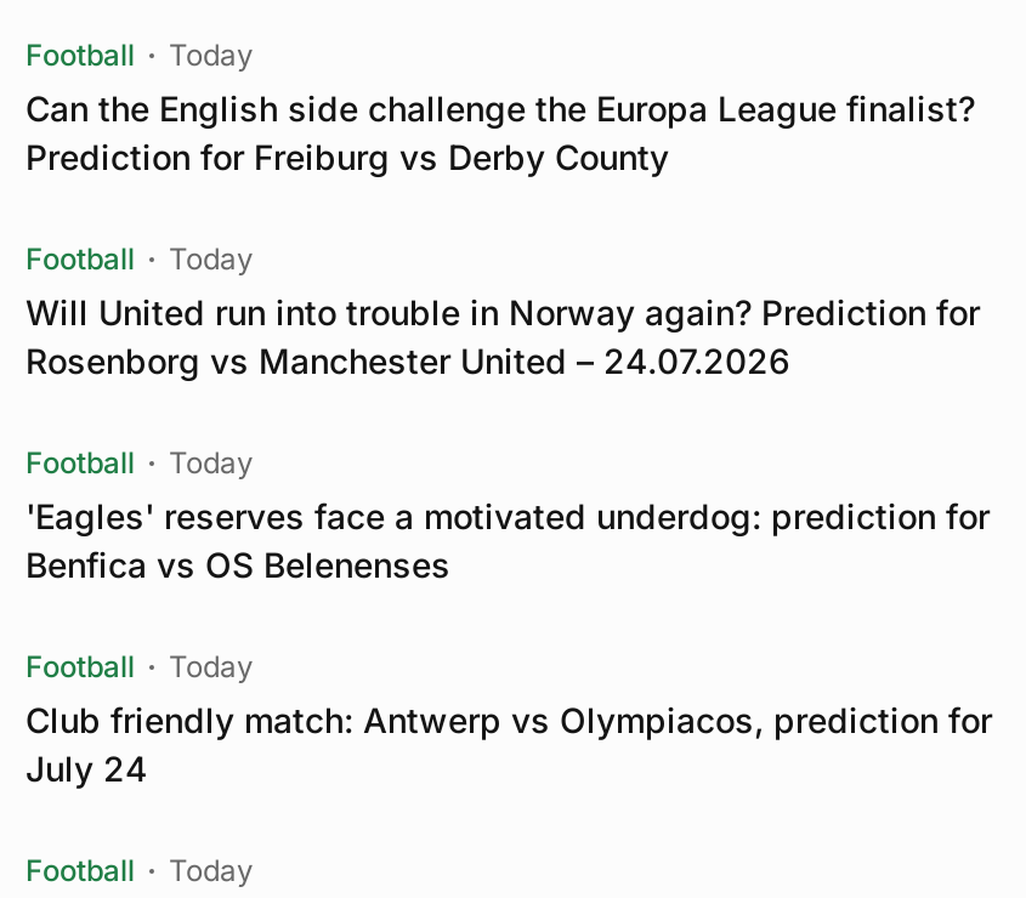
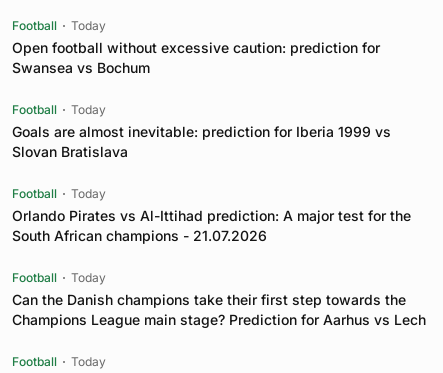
[25,86,975,176] Can the English side challenge the Europa League finalist? | Prediction for Freiburg vs Derby County -> [12,38,380,75] Open football without excessive caution: prediction for | Swansea vs Bochum
[25,290,980,380] Will United run into trouble in Norway again? Prediction for | Rosenborg vs Manchester United – 24.07.2026 -> [12,122,391,159] Goals are almost inevitable: prediction for Iberia 1999 vs | Slovan Bratislava
[25,494,990,584] 'Eagles' reserves face a motivated underdog: prediction for | Benfica vs OS Belenenses -> [12,206,411,243] Orlando Pirates vs Al-Ittihad prediction: A major test for the | South African champions - 21.07.2026
[25,698,992,788] Club friendly match: Antwerp vs Olympiacos, prediction for | July 24 -> [12,290,426,327] Can the Danish champions take their first step towards the | Champions League main stage? Prediction for Aarhus vs Lech

